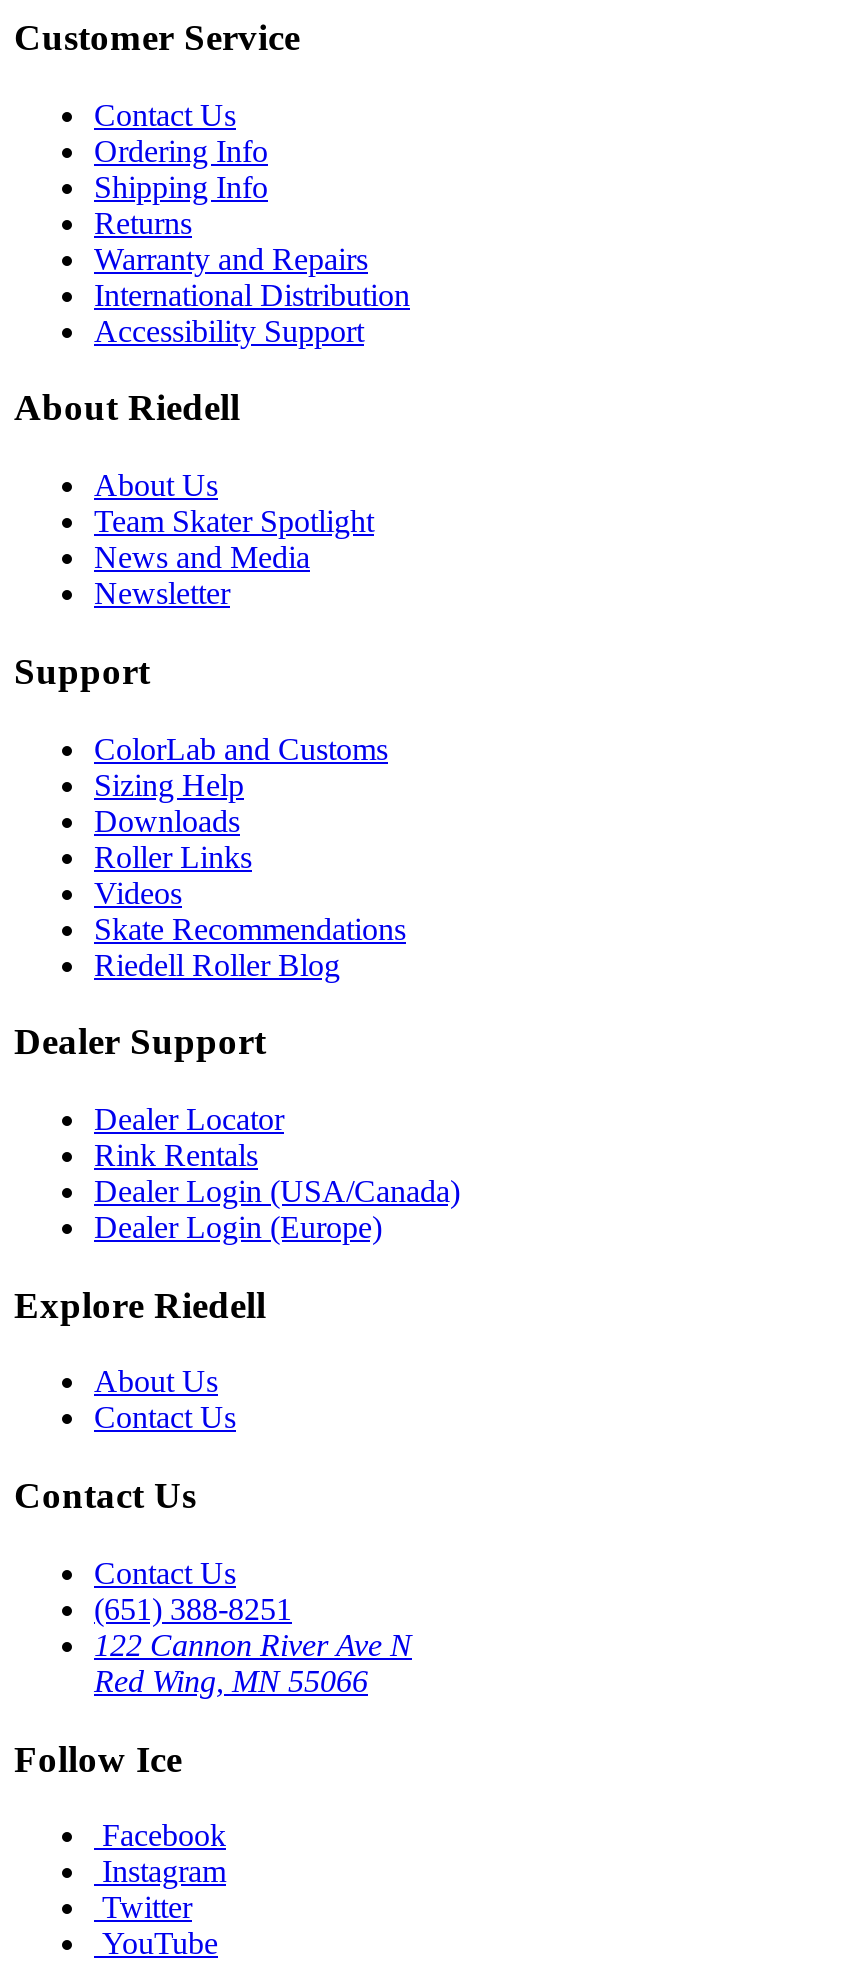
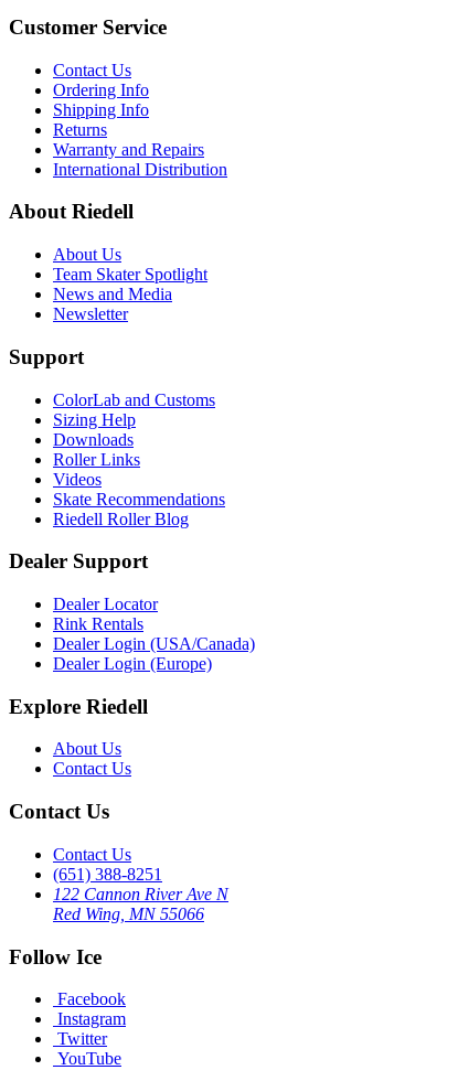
[94,313,364,347] Accessibility Support -> none

